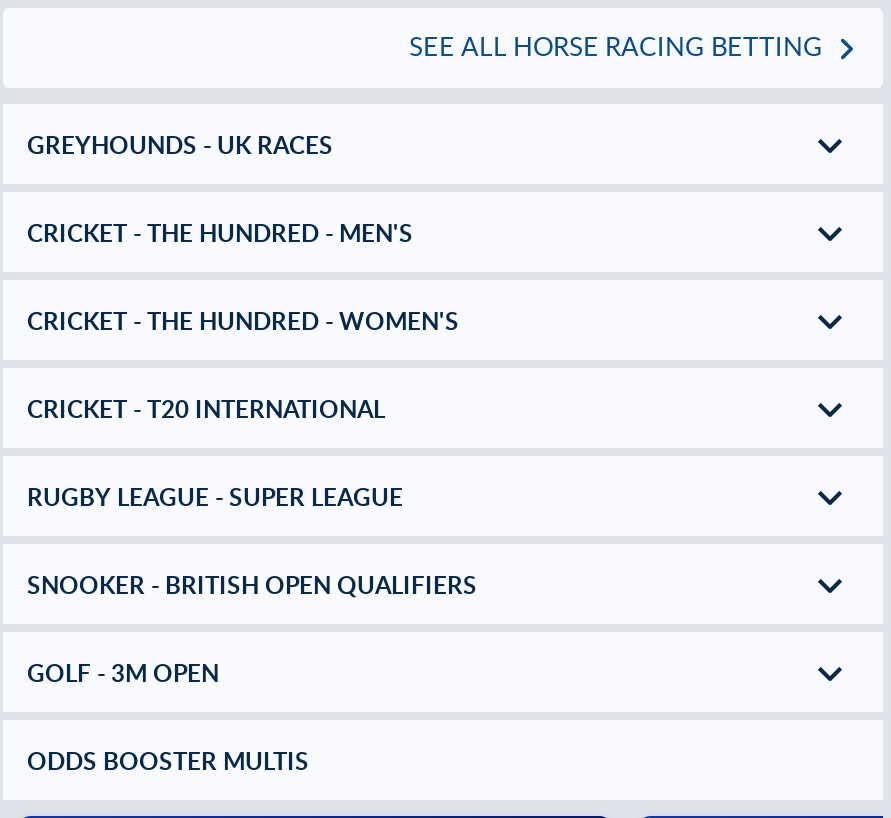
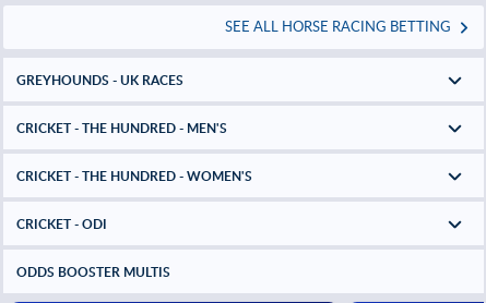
[27,391,477,689] CRICKET - T20 INTERNATIONAL | RUGBY LEAGUE - SUPER LEAGUE | SNOOKER - BRITISH OPEN QUALIFIERS | GOLF - 3M OPEN -> [16,214,107,233] CRICKET - ODI

